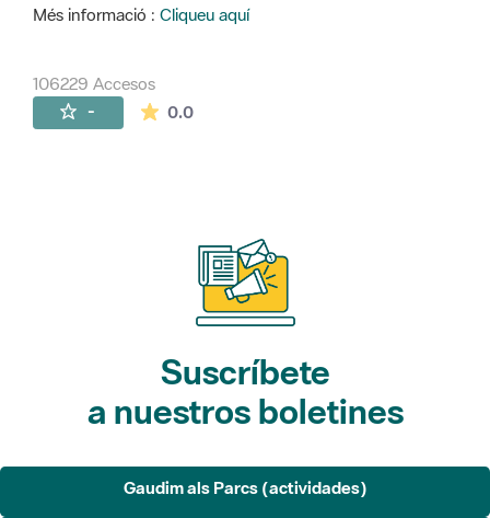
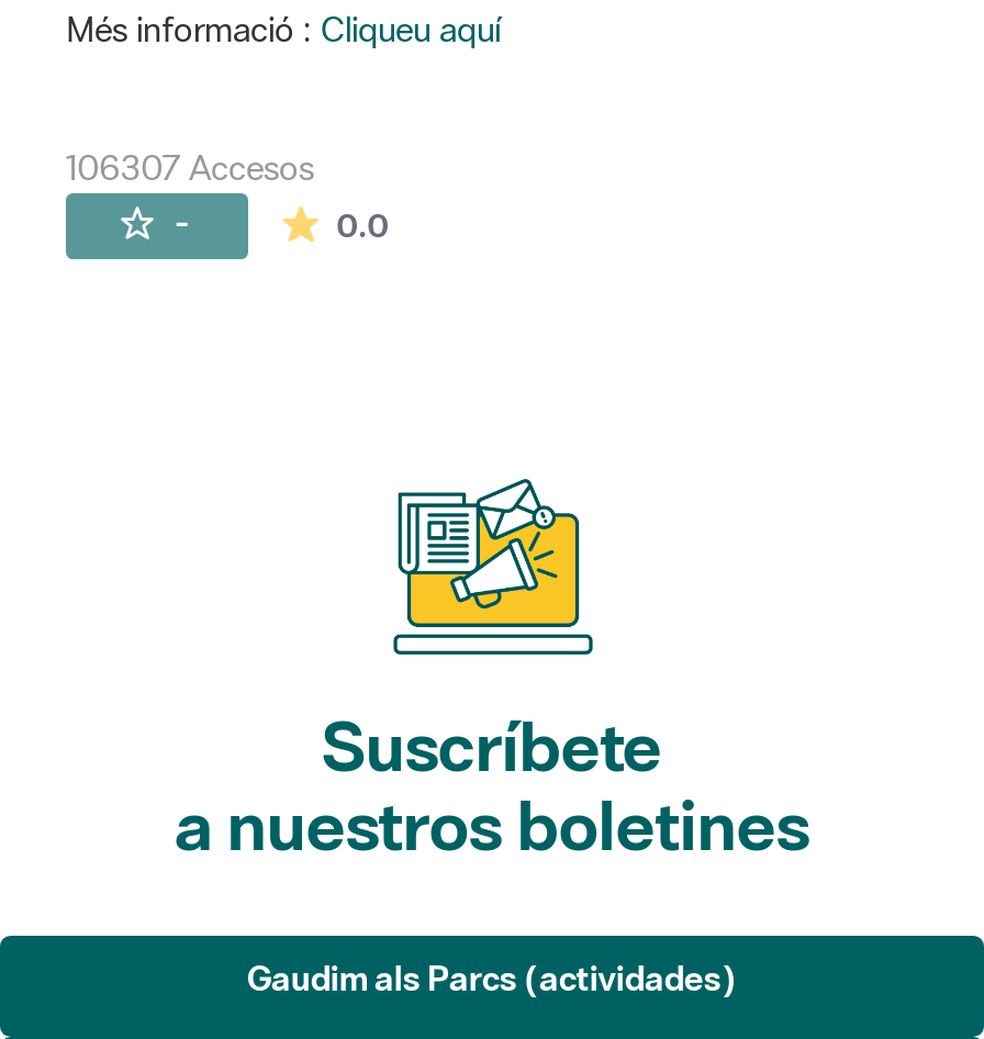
[33,72,155,94] 106229 Accesos -> [66,145,314,189] 106307 Accesos

